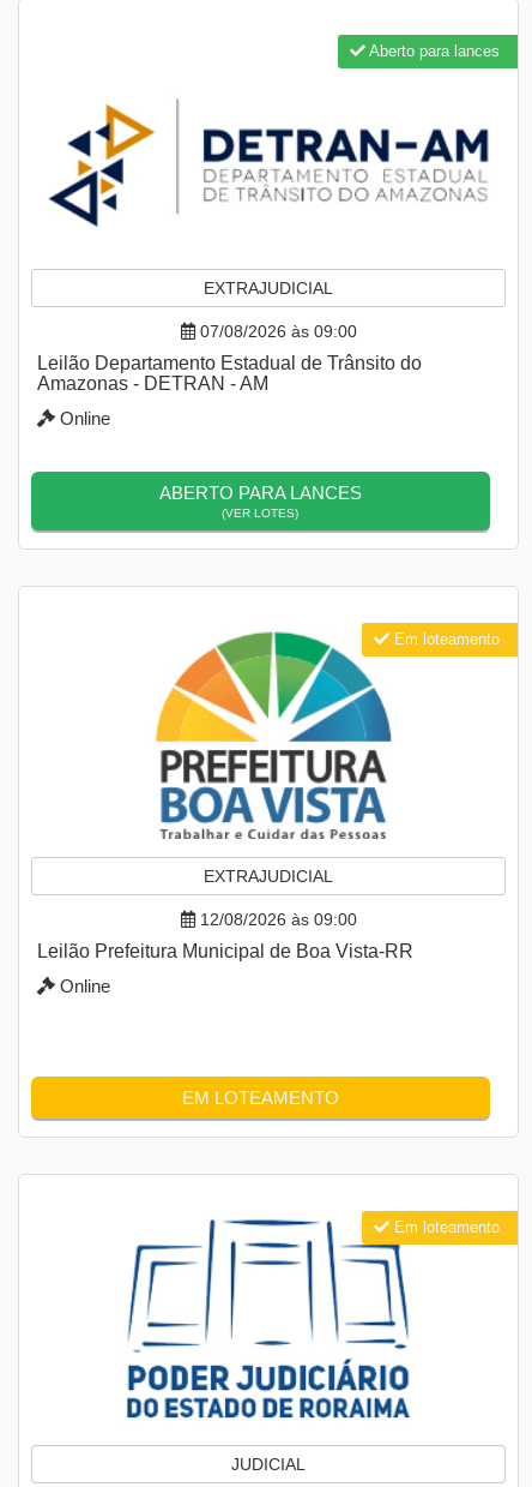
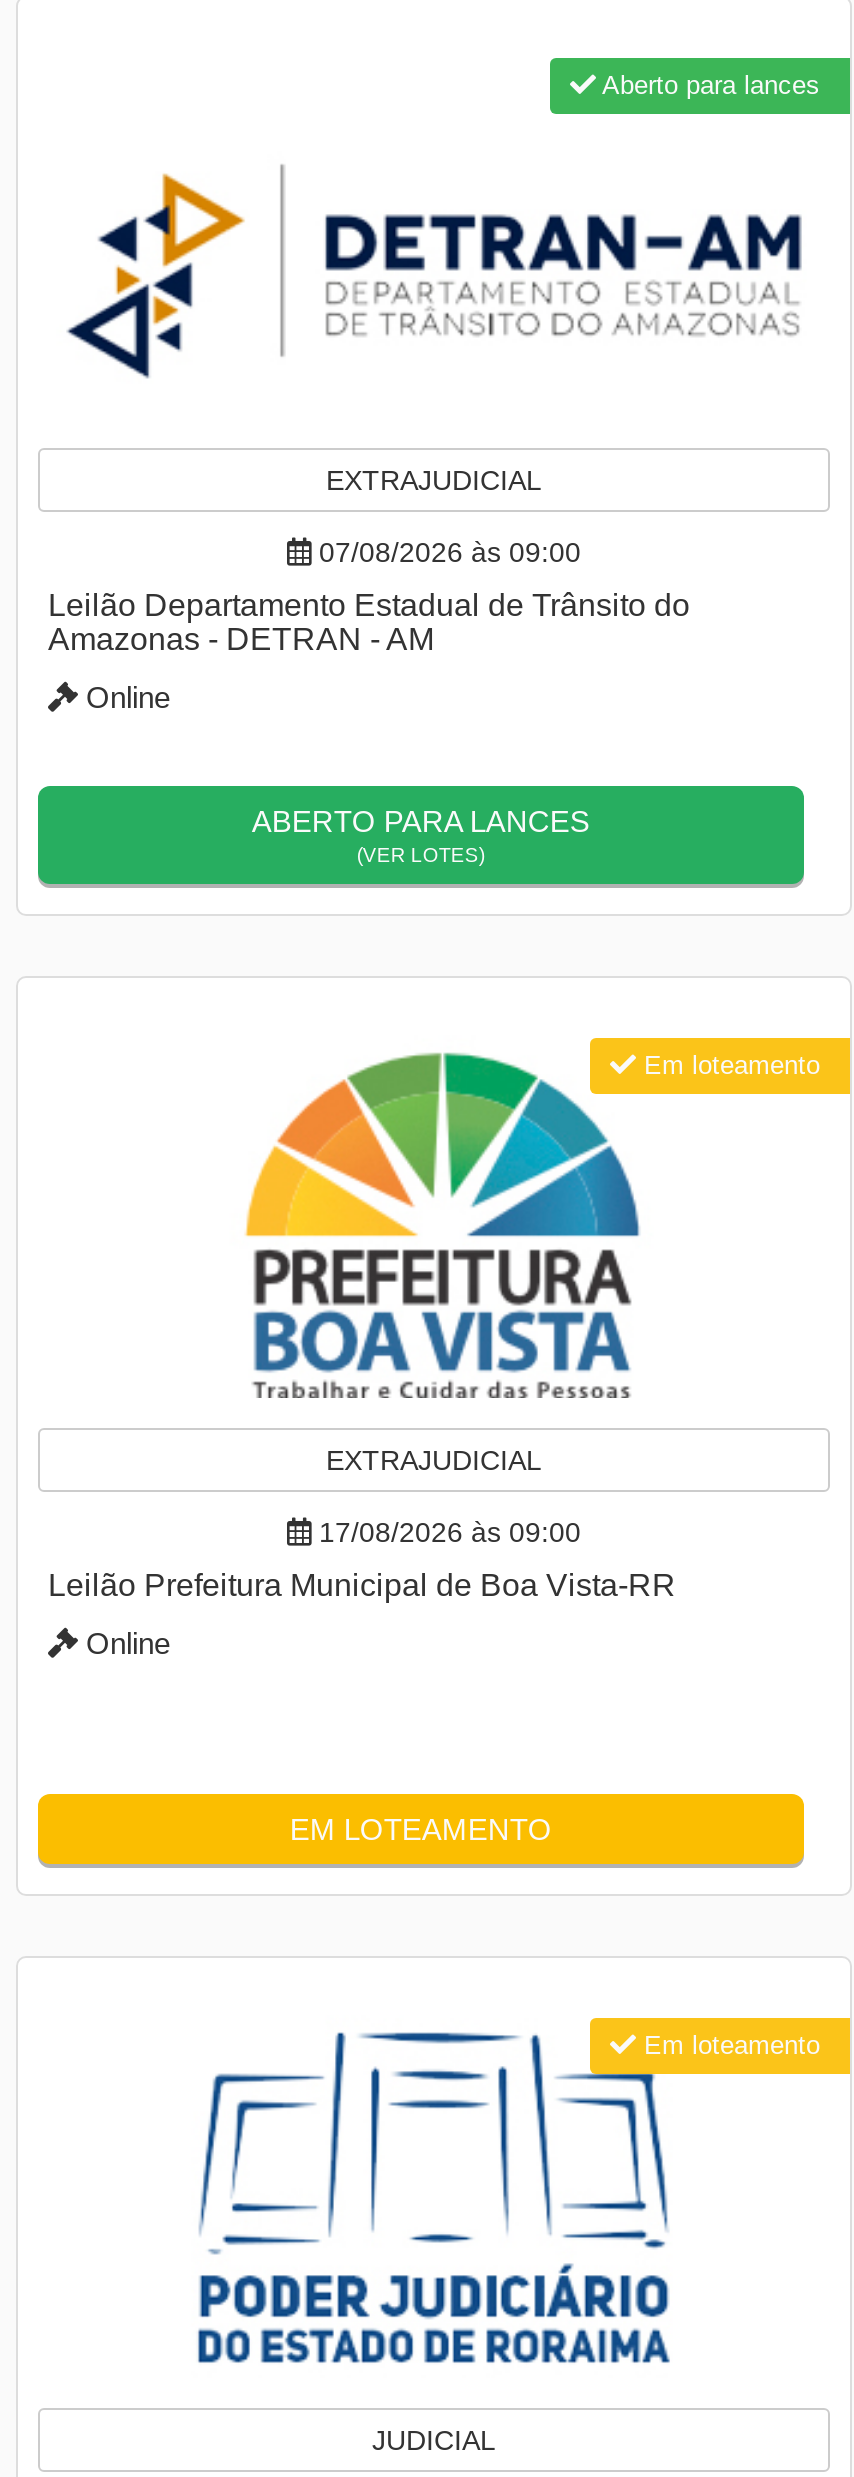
[195,909,356,929] 12/08/2026 às 09:00 -> [311,1515,581,1547] 17/08/2026 às 09:00

